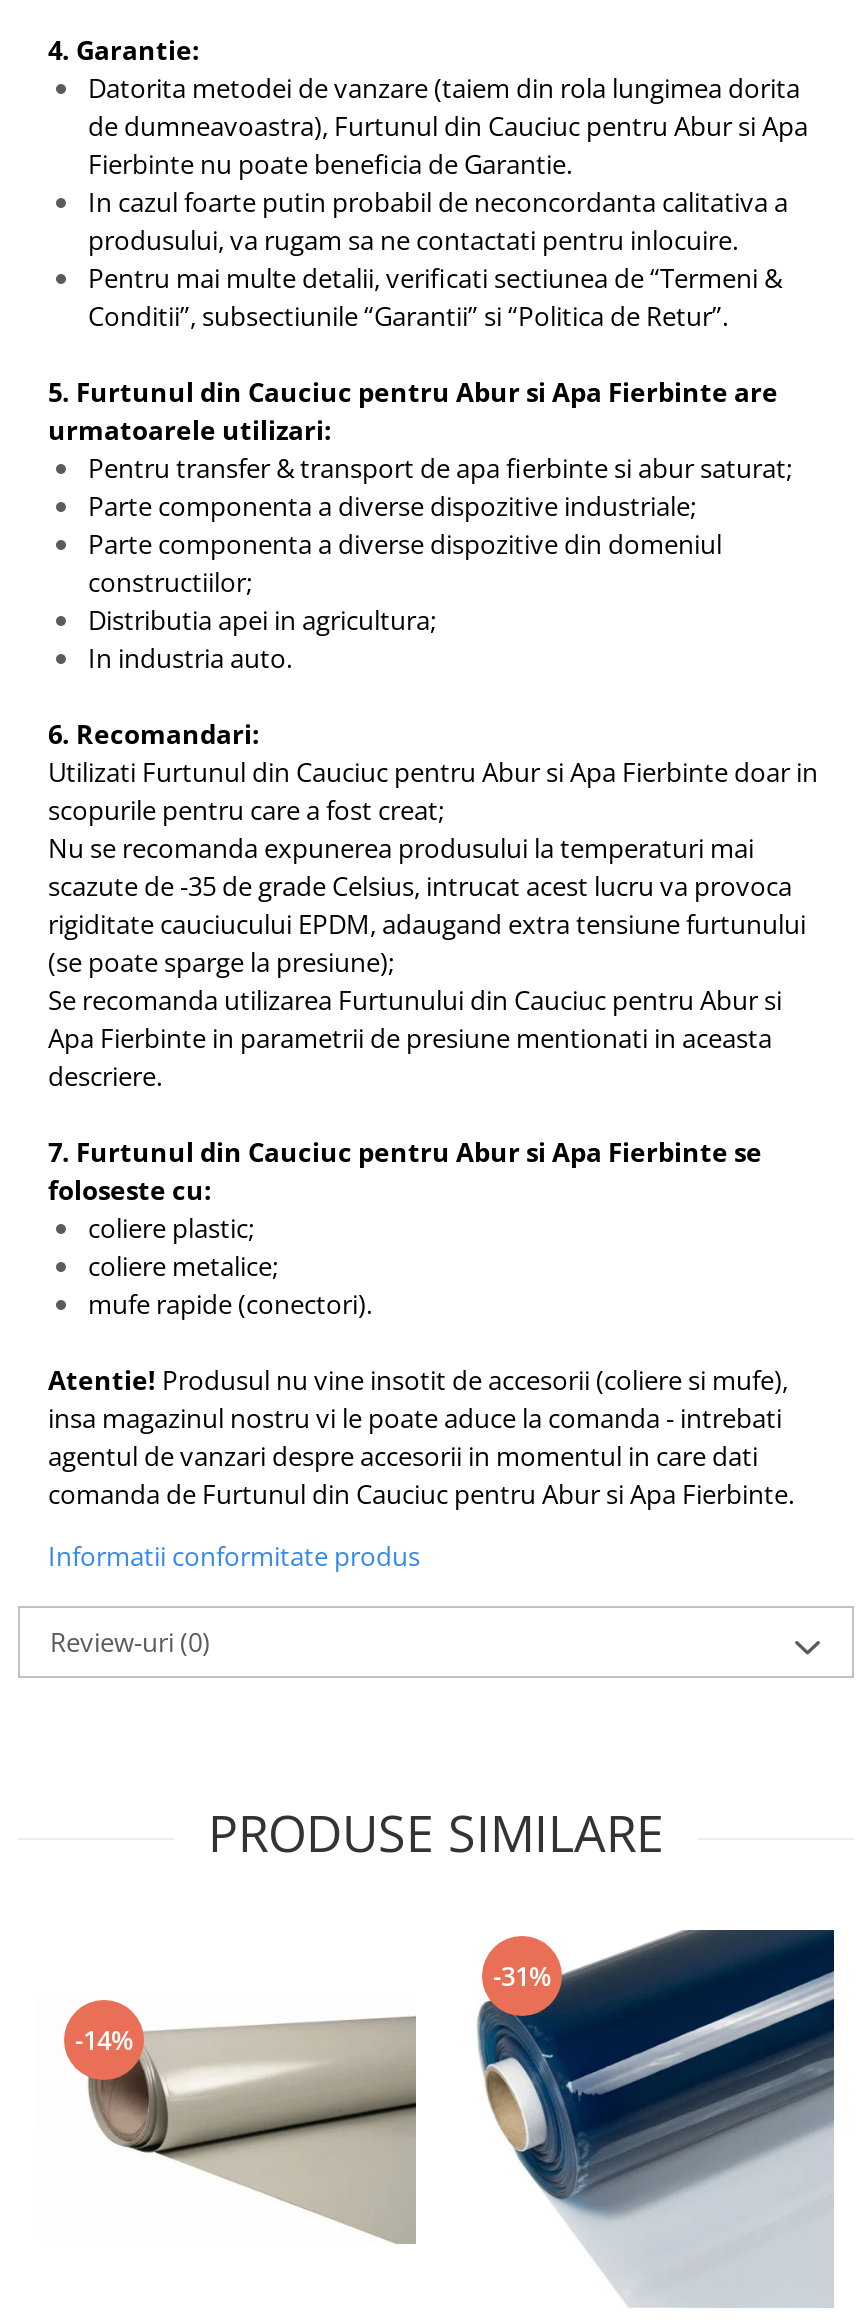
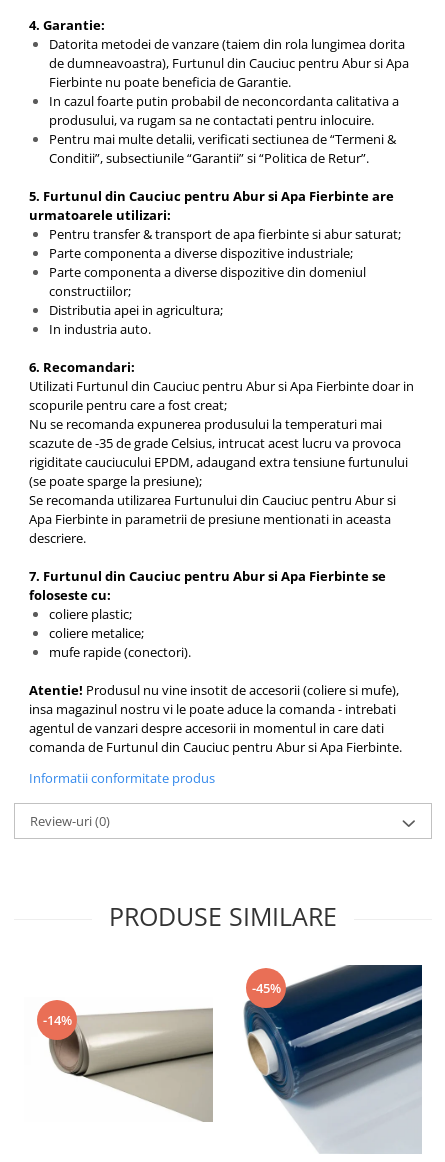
[493,1958,551,1994] -31% -> [251,979,280,997] -45%

